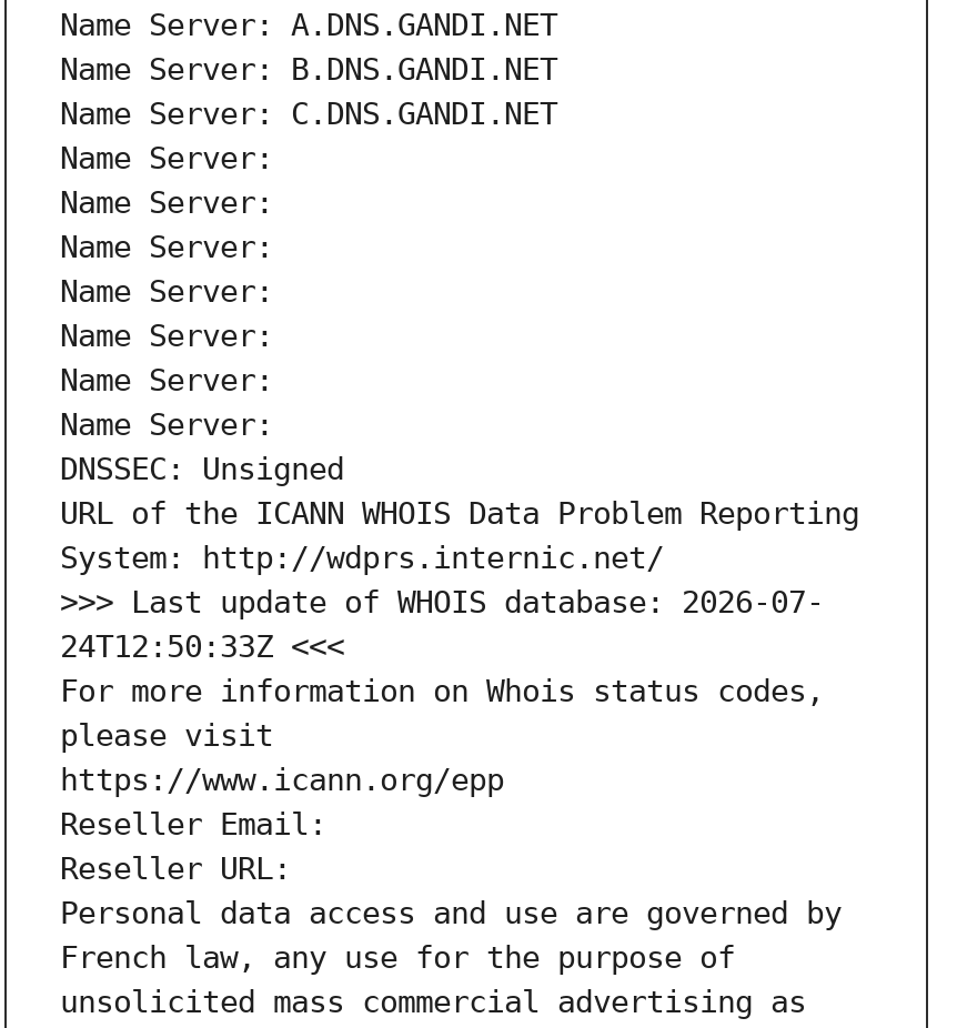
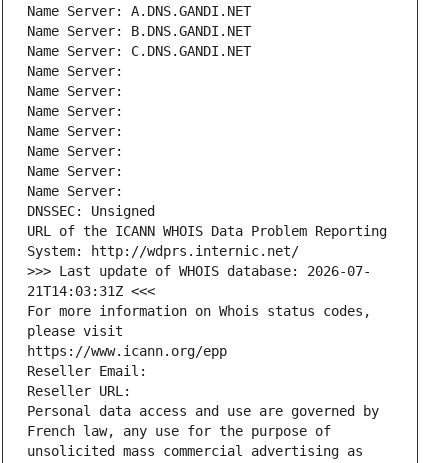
[60,629,344,665] 24T12:50:33Z <<< -> [27,283,155,299] 21T14:03:31Z <<<

